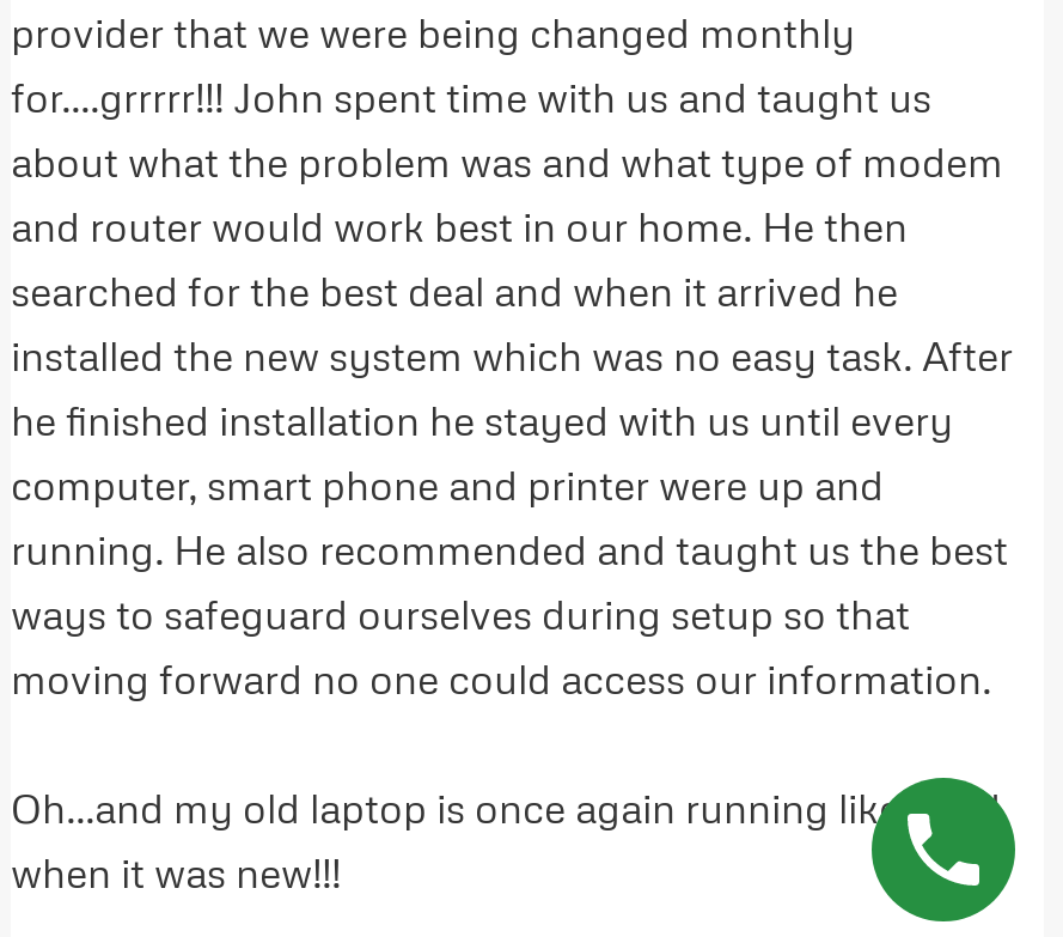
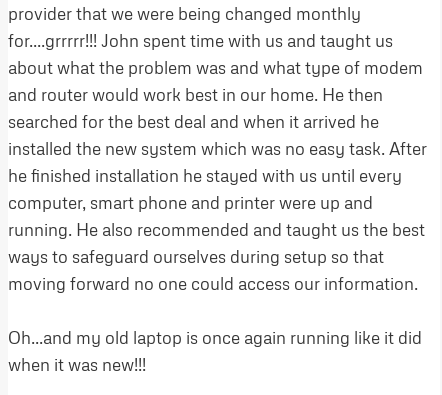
[869,819,1018,924] [image] -> none

